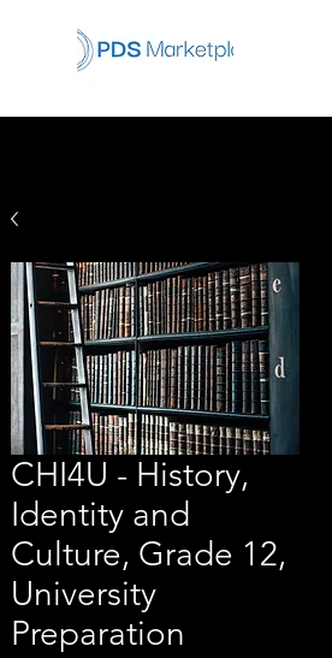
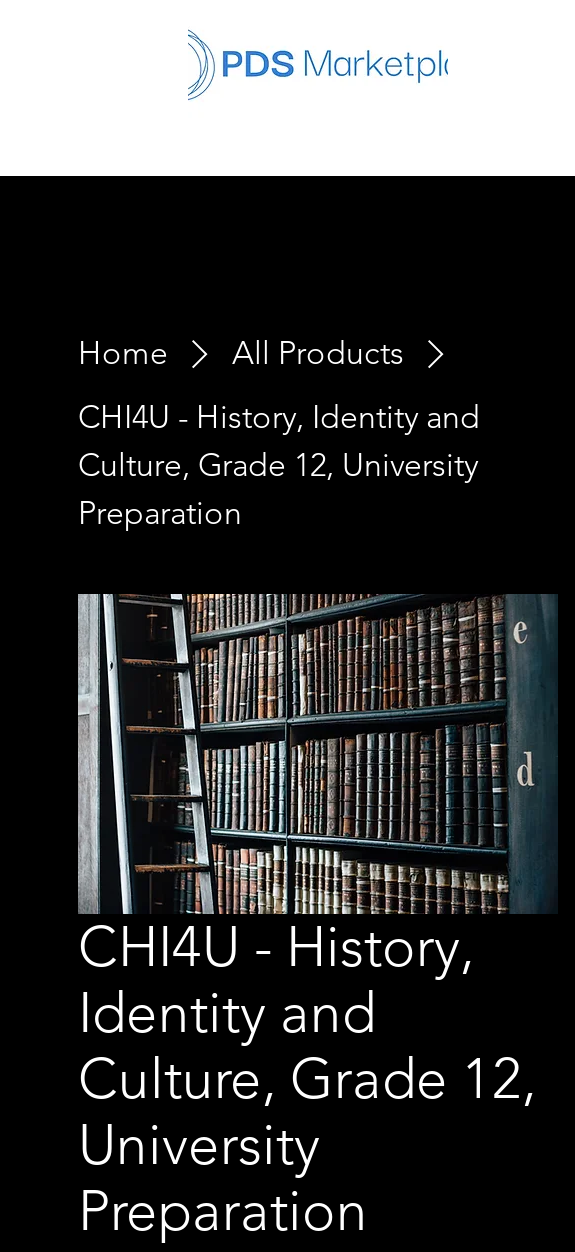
none -> [78,334,480,532] Home | All Products | CHI4U - History, Identity and | Culture, Grade 12, University | Preparation

